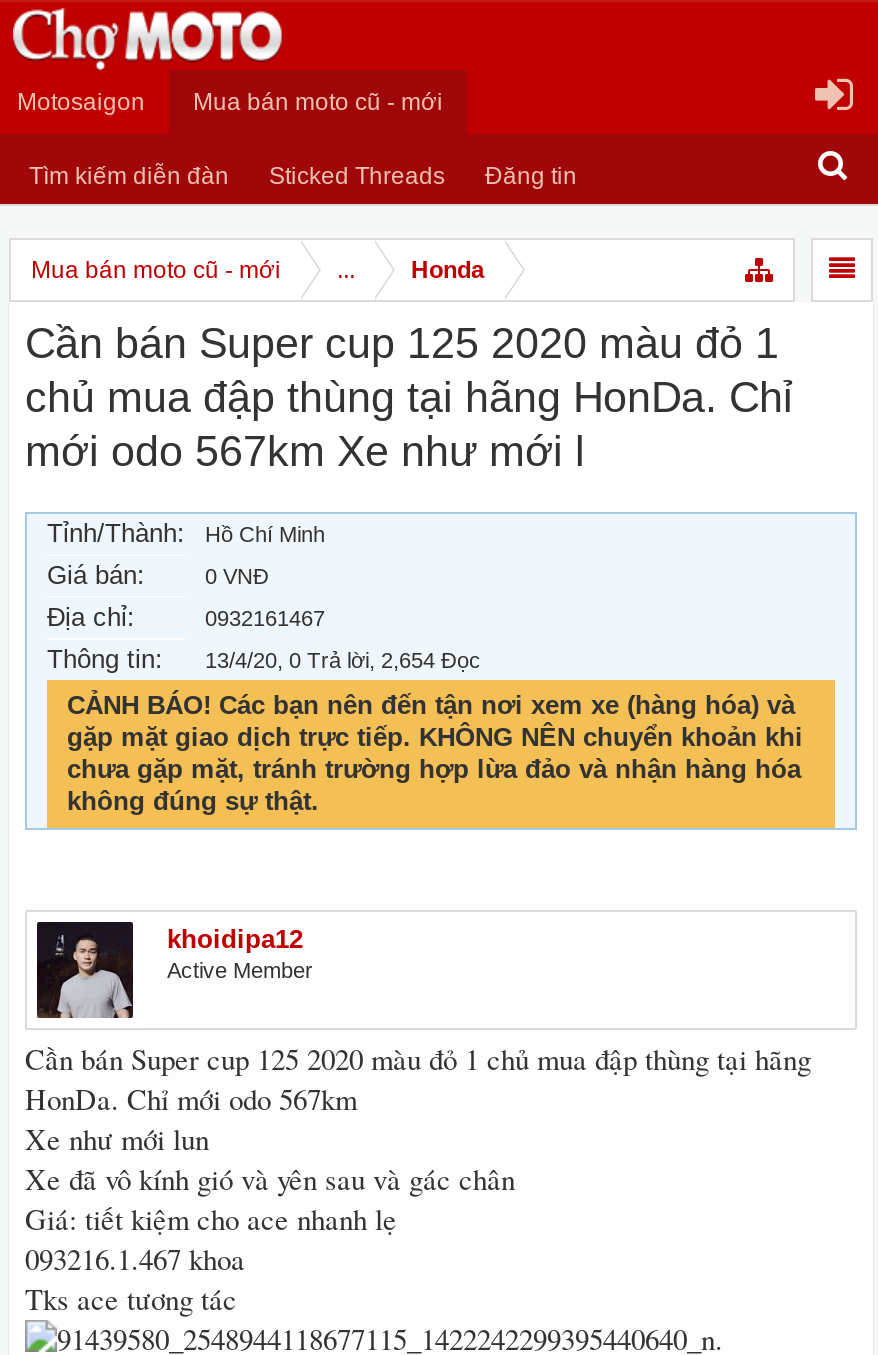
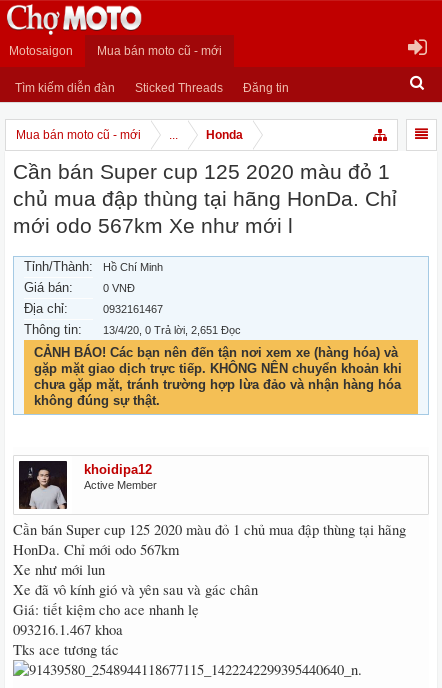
[47,644,481,674] Thông tin: 13/4/20, 0 Trả lời, 2,654 Đọc -> [24,322,241,337] Thông tin: 13/4/20, 0 Trả lời, 2,651 Đọc

